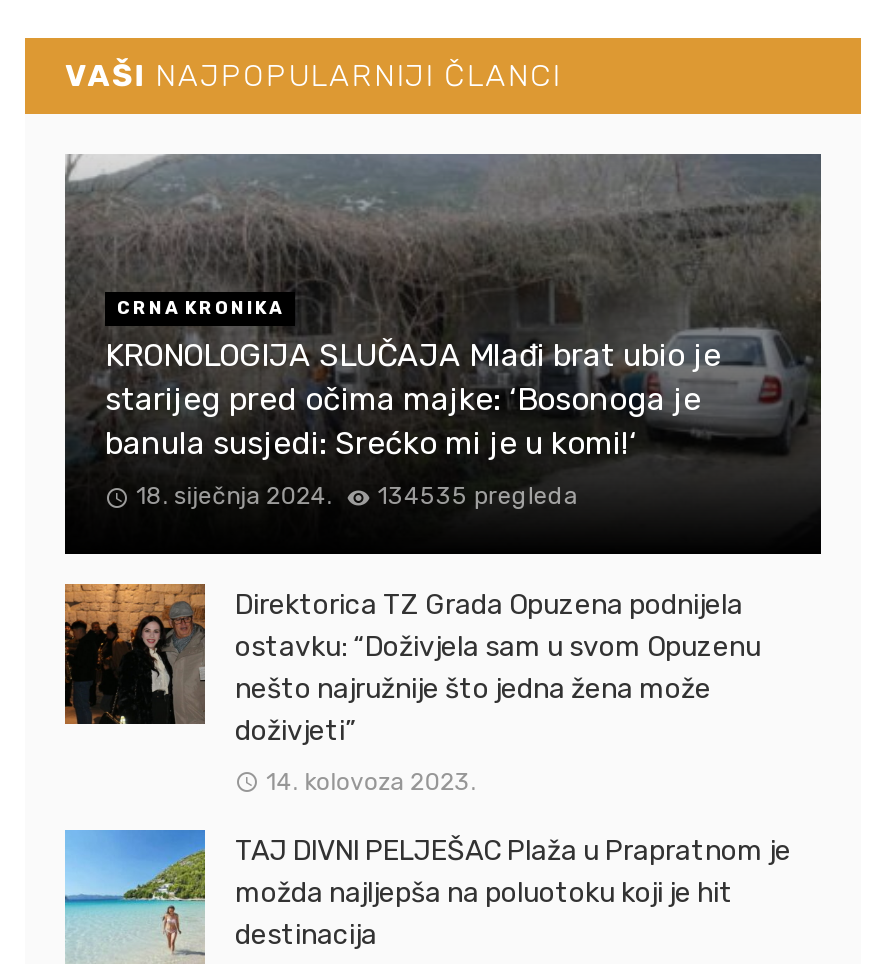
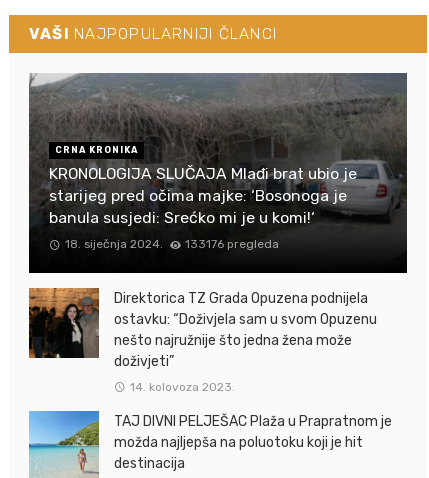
[136,482,578,510] 18. siječnja 2024. 134535 pregleda -> [65,237,279,251] 18. siječnja 2024. 133176 pregleda

